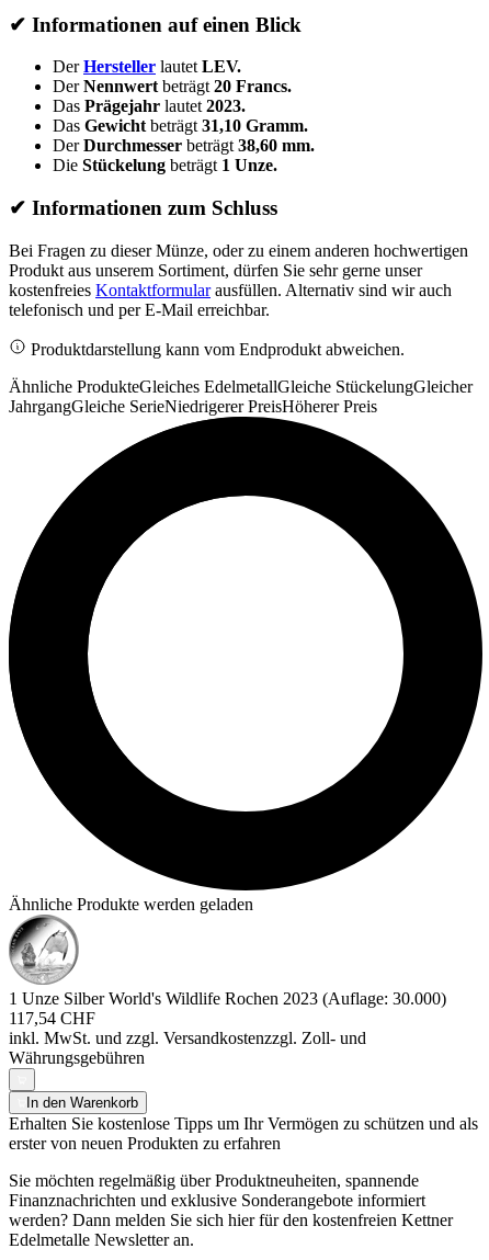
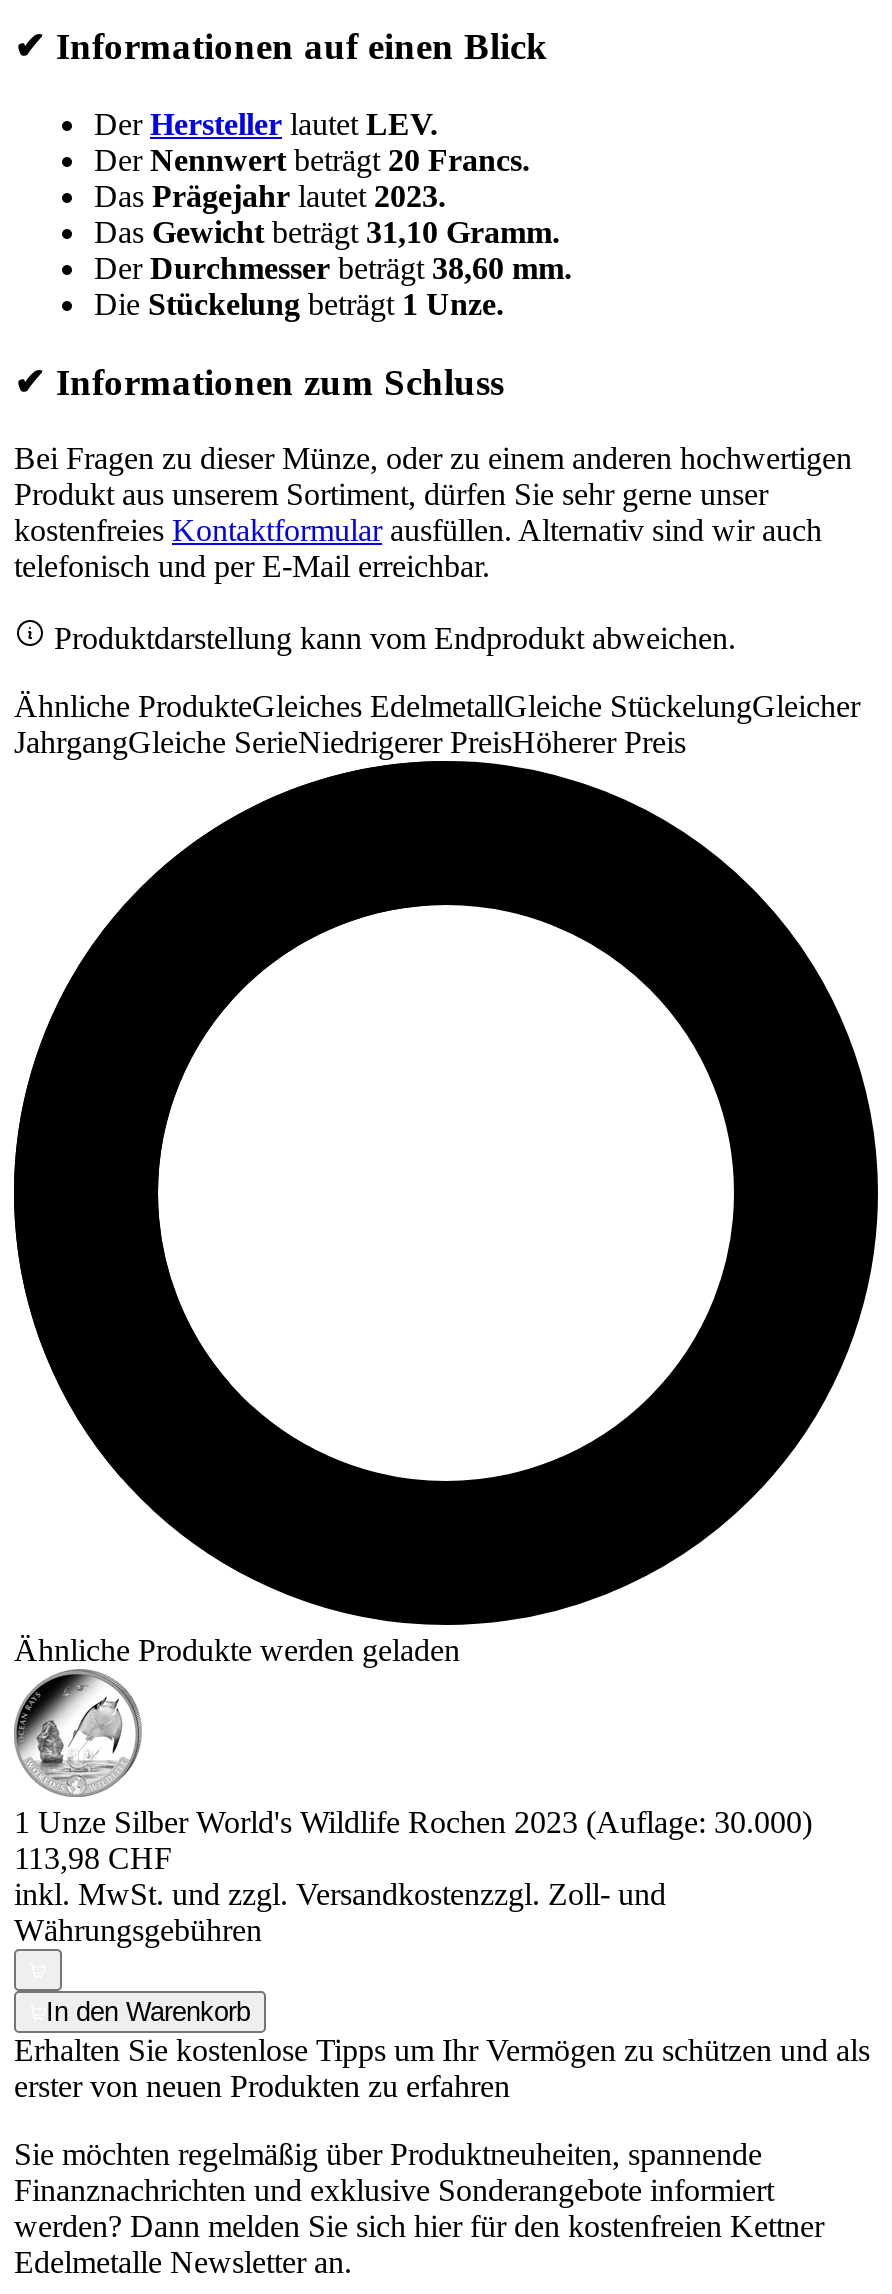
[9,1009,95,1027] 117,54 CHF -> [14,1842,172,1876] 113,98 CHF

